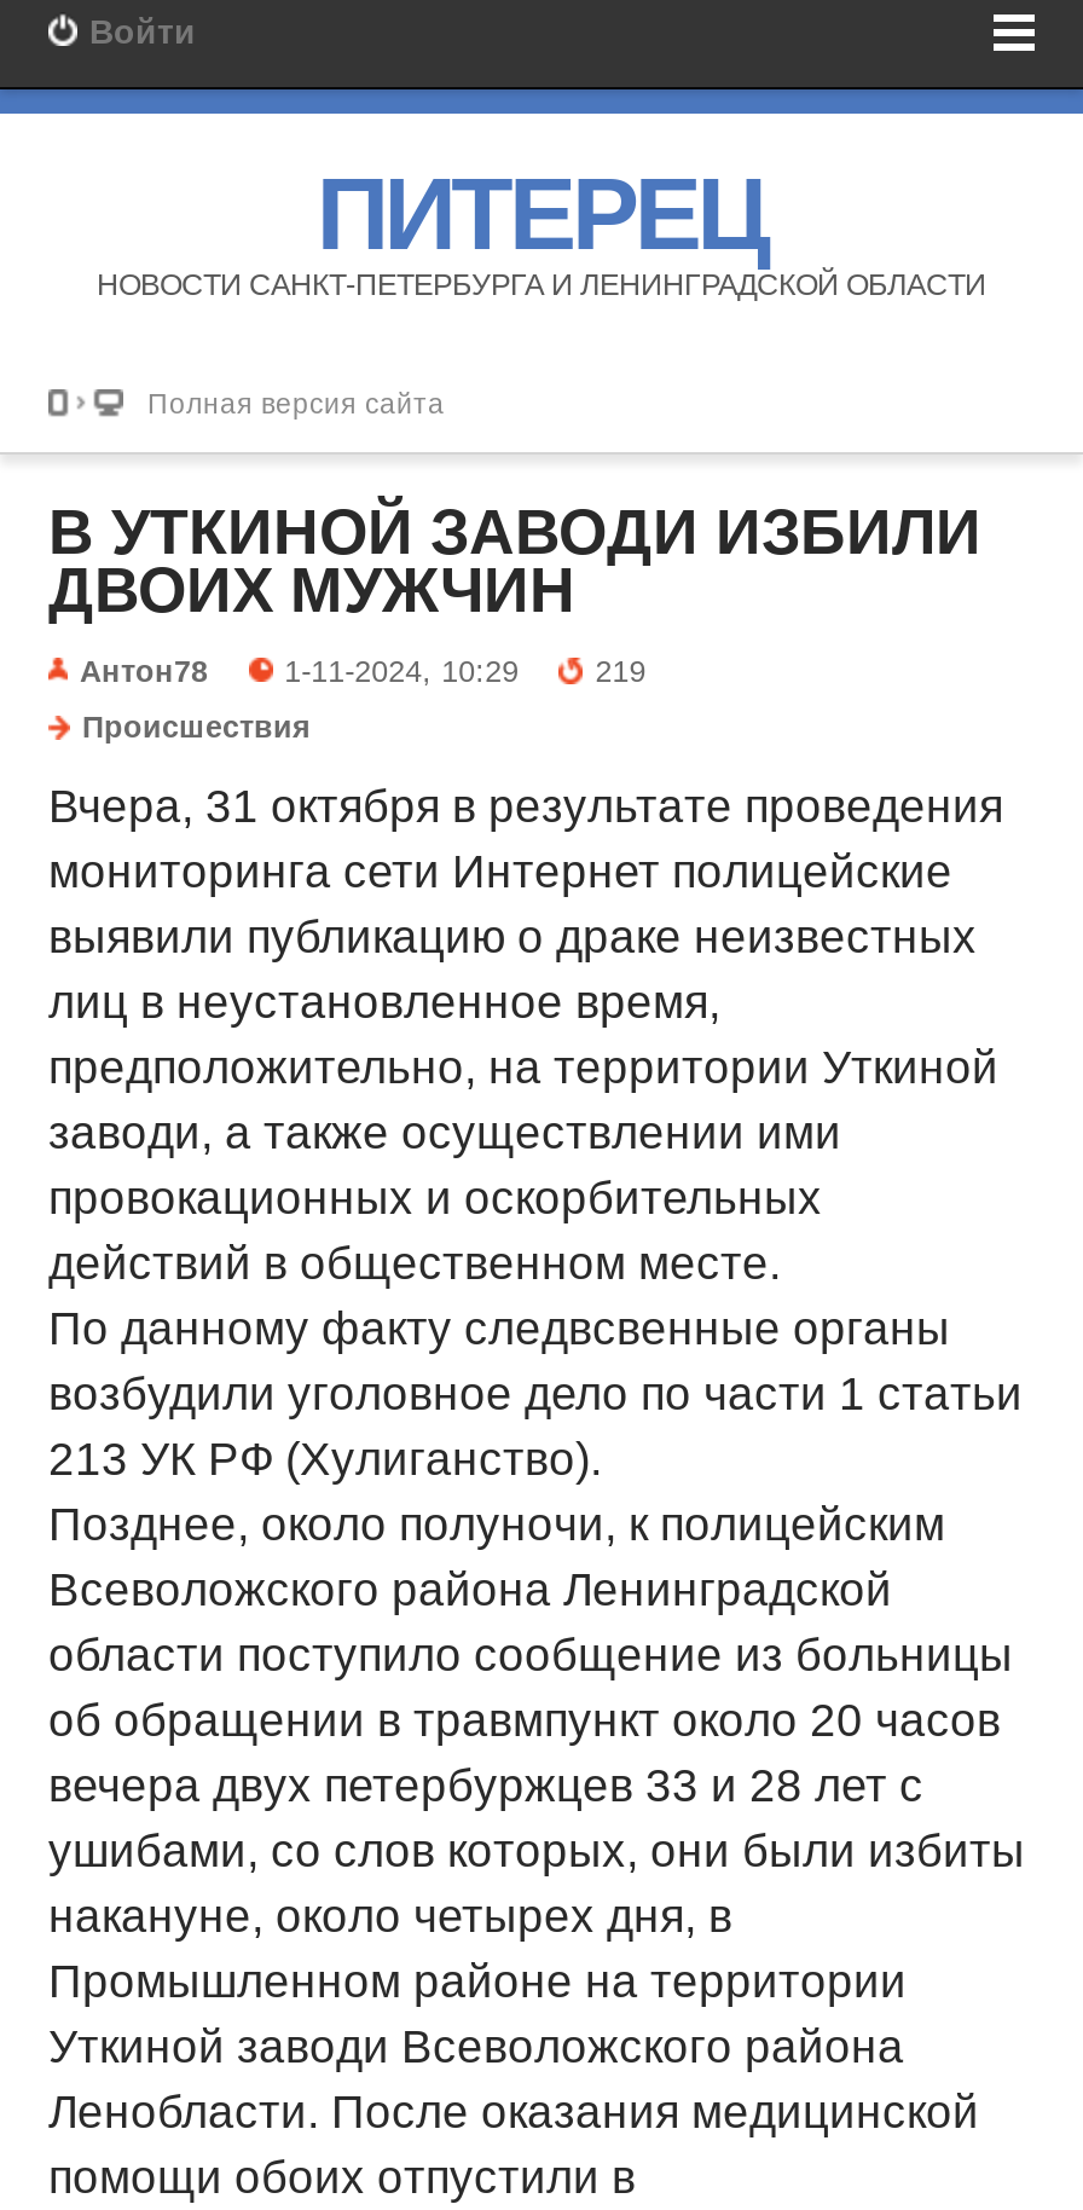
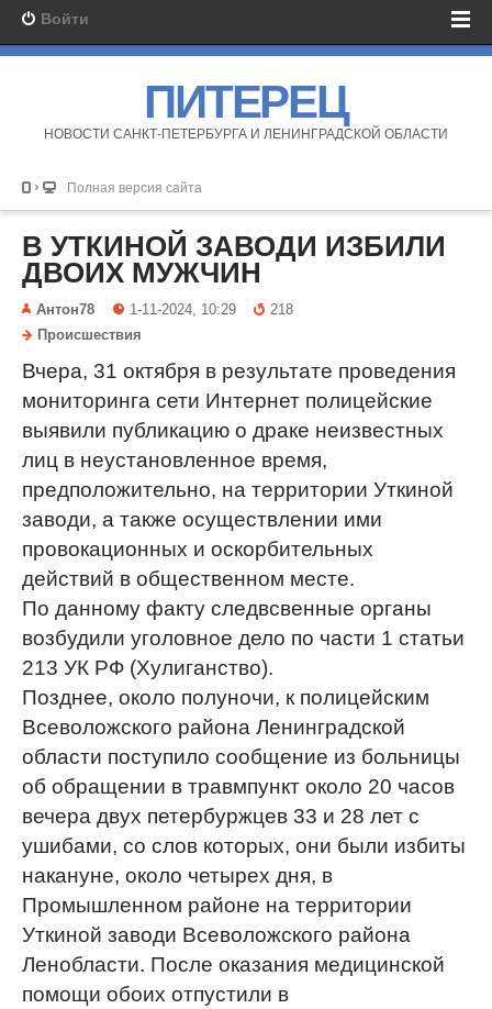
[595,655,646,689] 219 -> [270,302,293,318] 218

